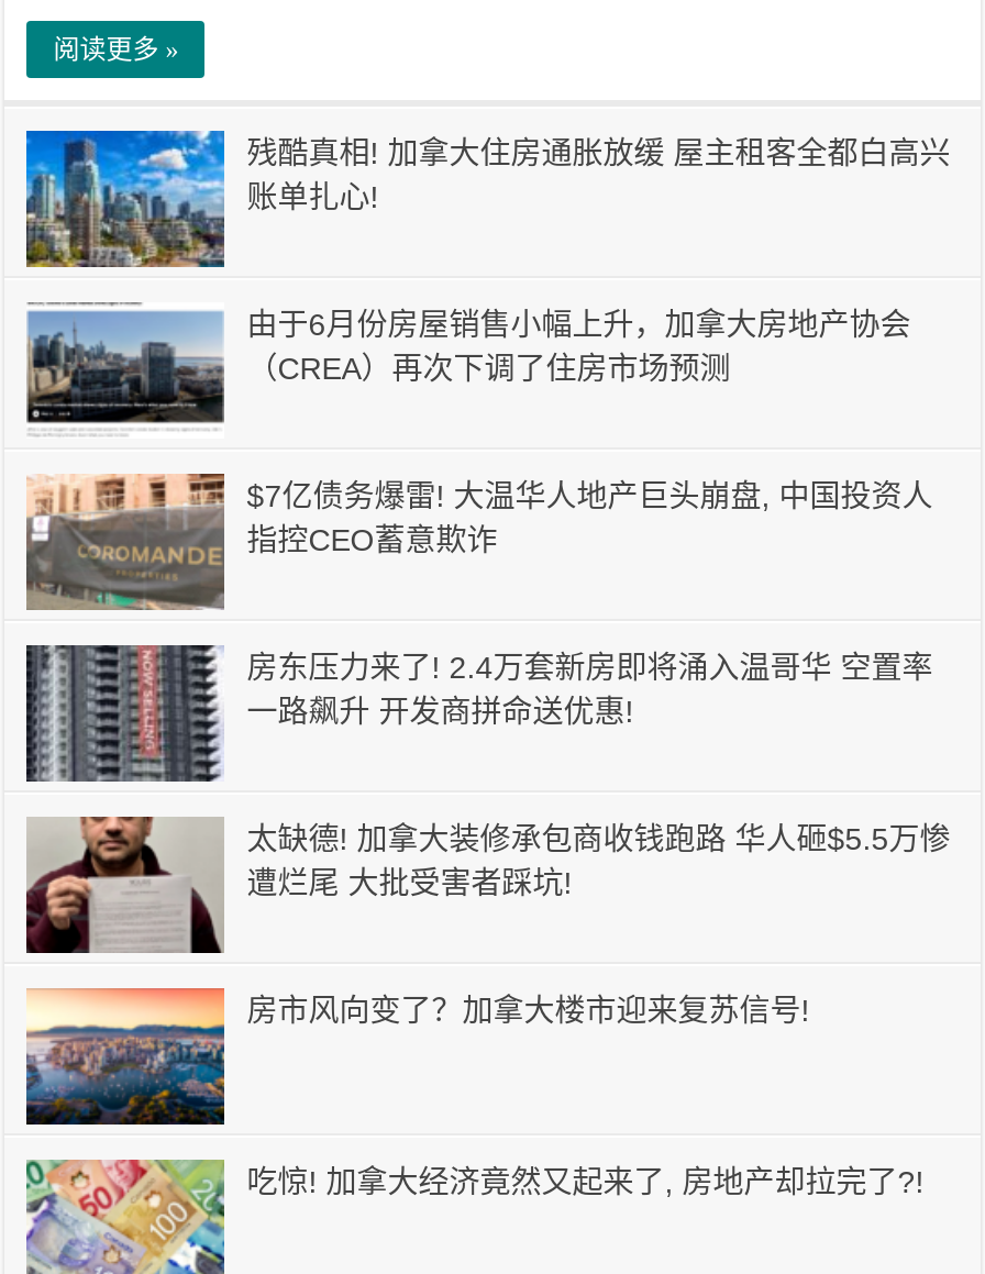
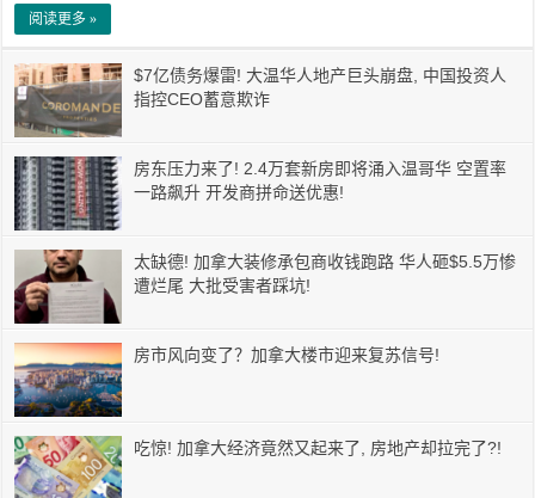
[24,129,950,269] [image] | 残酷真相! 加拿大住房通胀放缓 屋主租客全都白高兴 | 账单扎心! -> none
[26,304,911,432] [image] | 由于6月份房屋销售小幅上升，加拿大房地产协会 | （CREA）再次下调了住房市场预测 -> none

